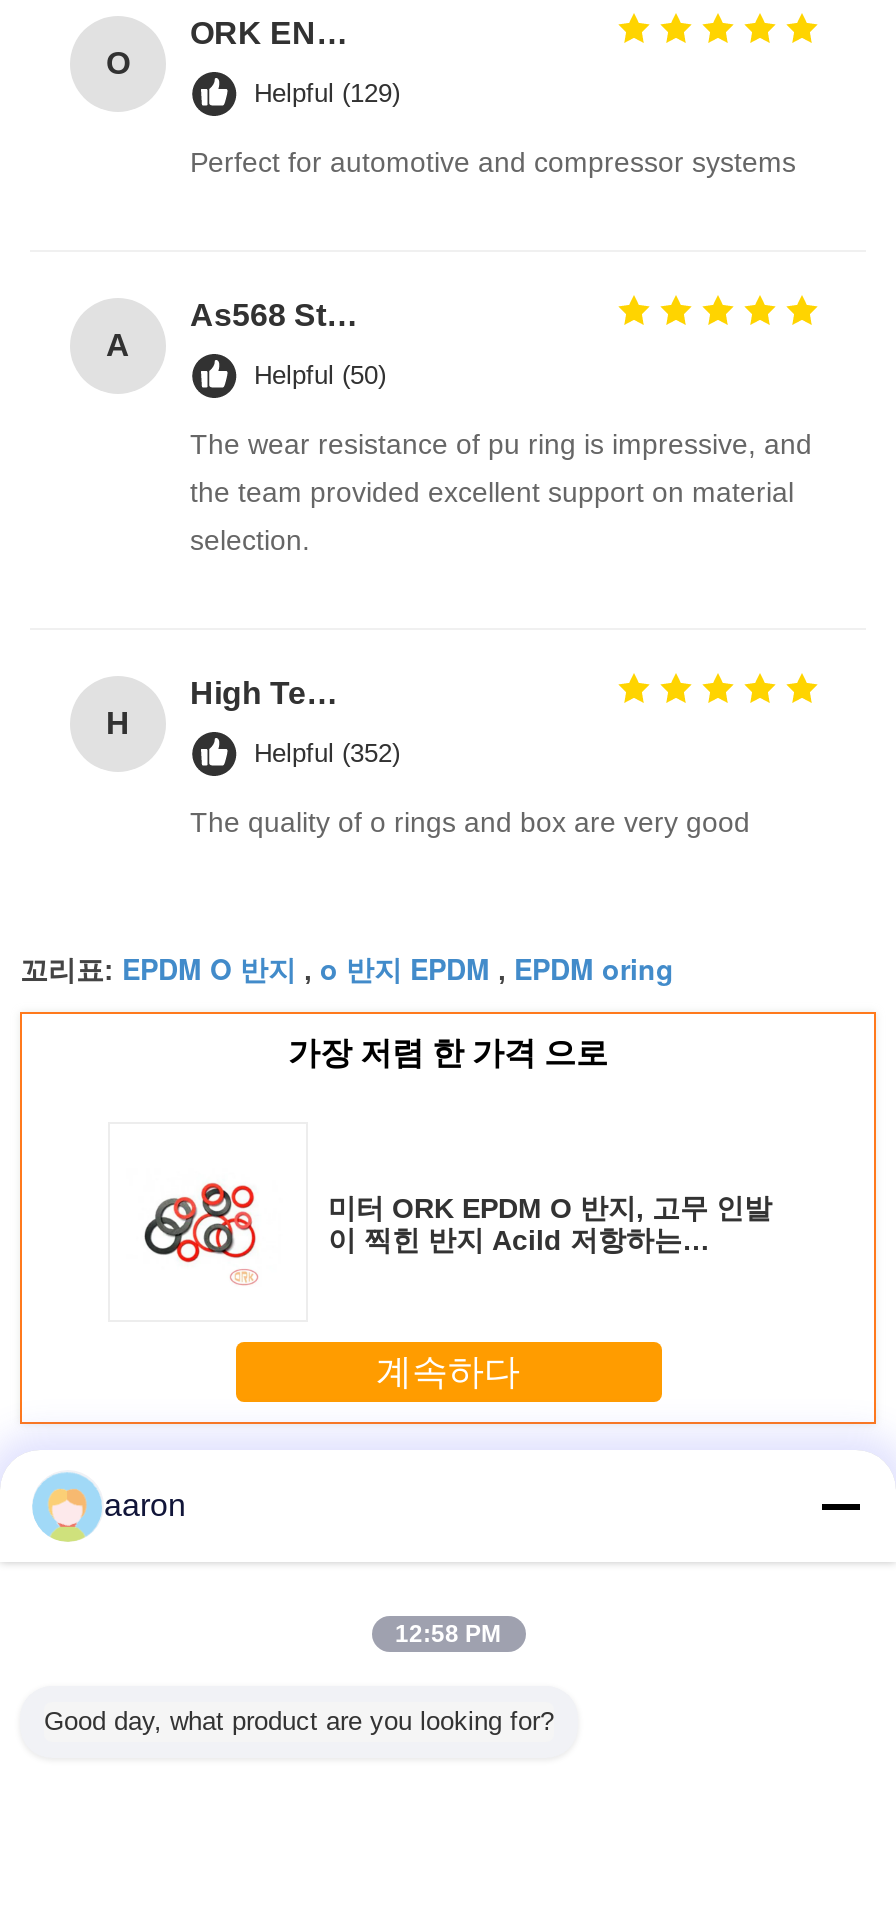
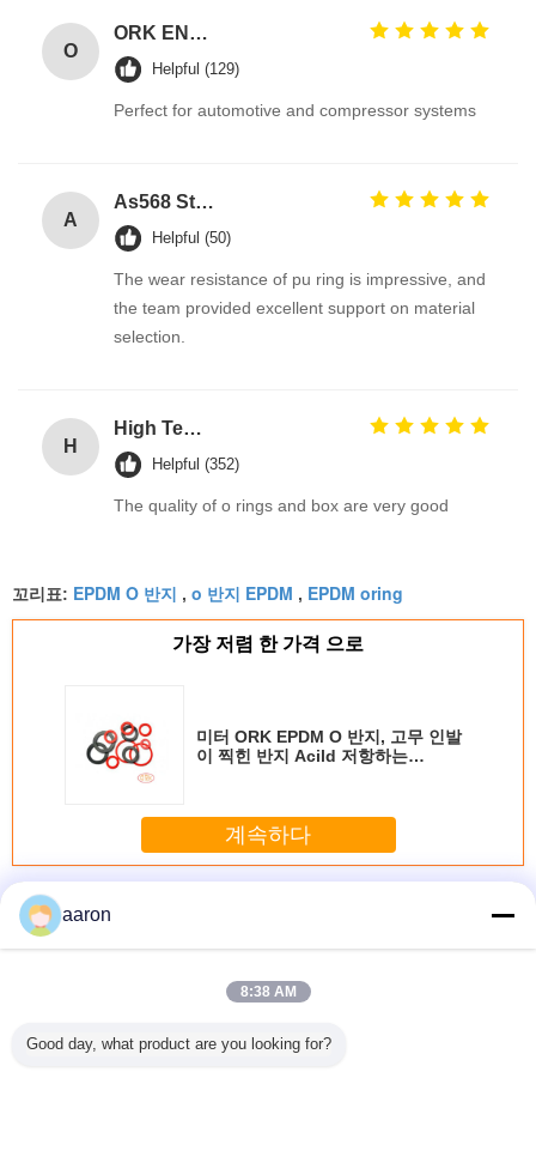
[395,1620,501,1648] 12:58 PM -> [240,983,296,1000] 8:38 AM

